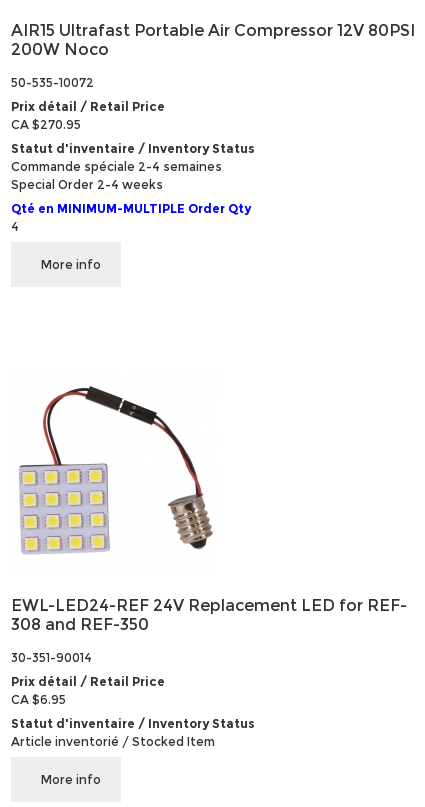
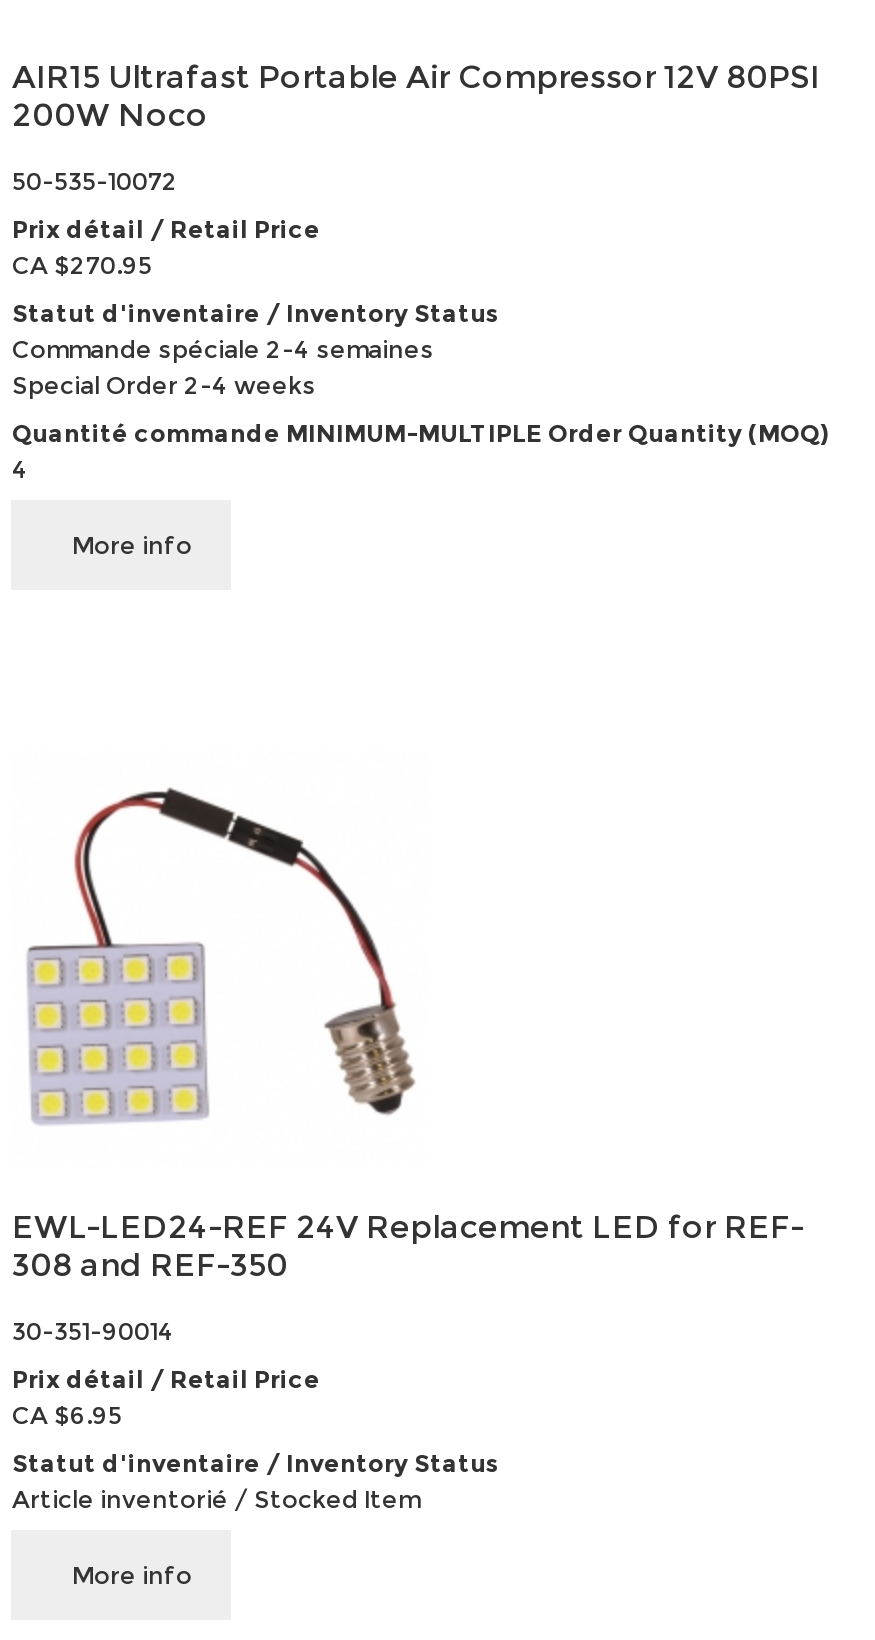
[11,201,251,216] Qté en MINIMUM-MULTIPLE Order Qty -> [12,418,828,448] Quantité commande MINIMUM-MULTIPLE Order Quantity (MOQ)

